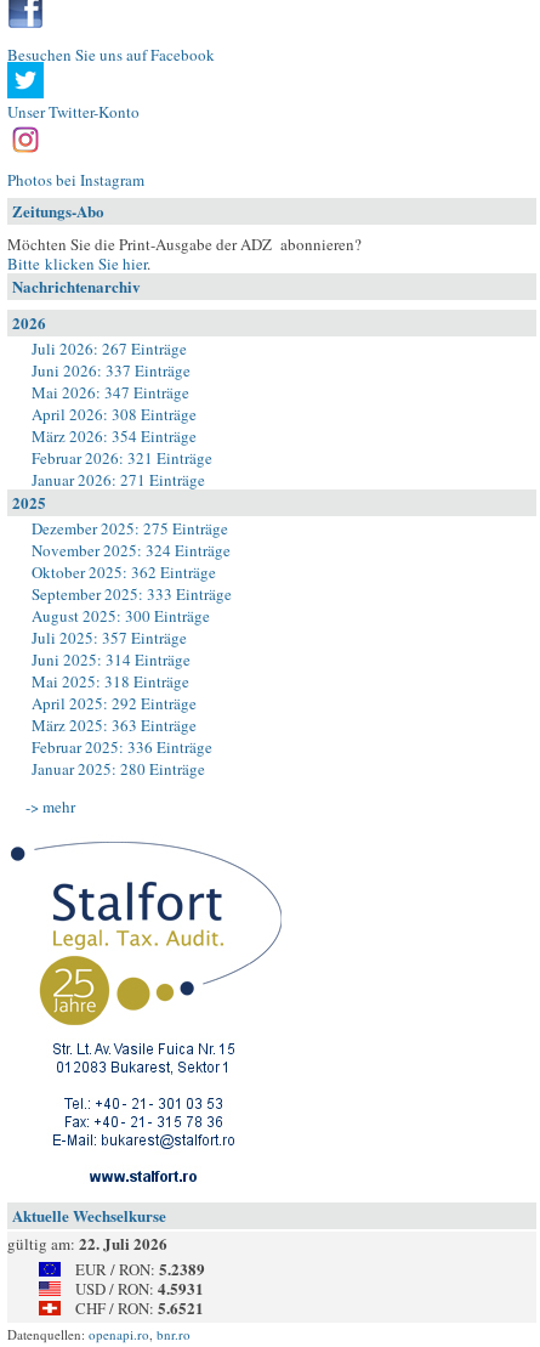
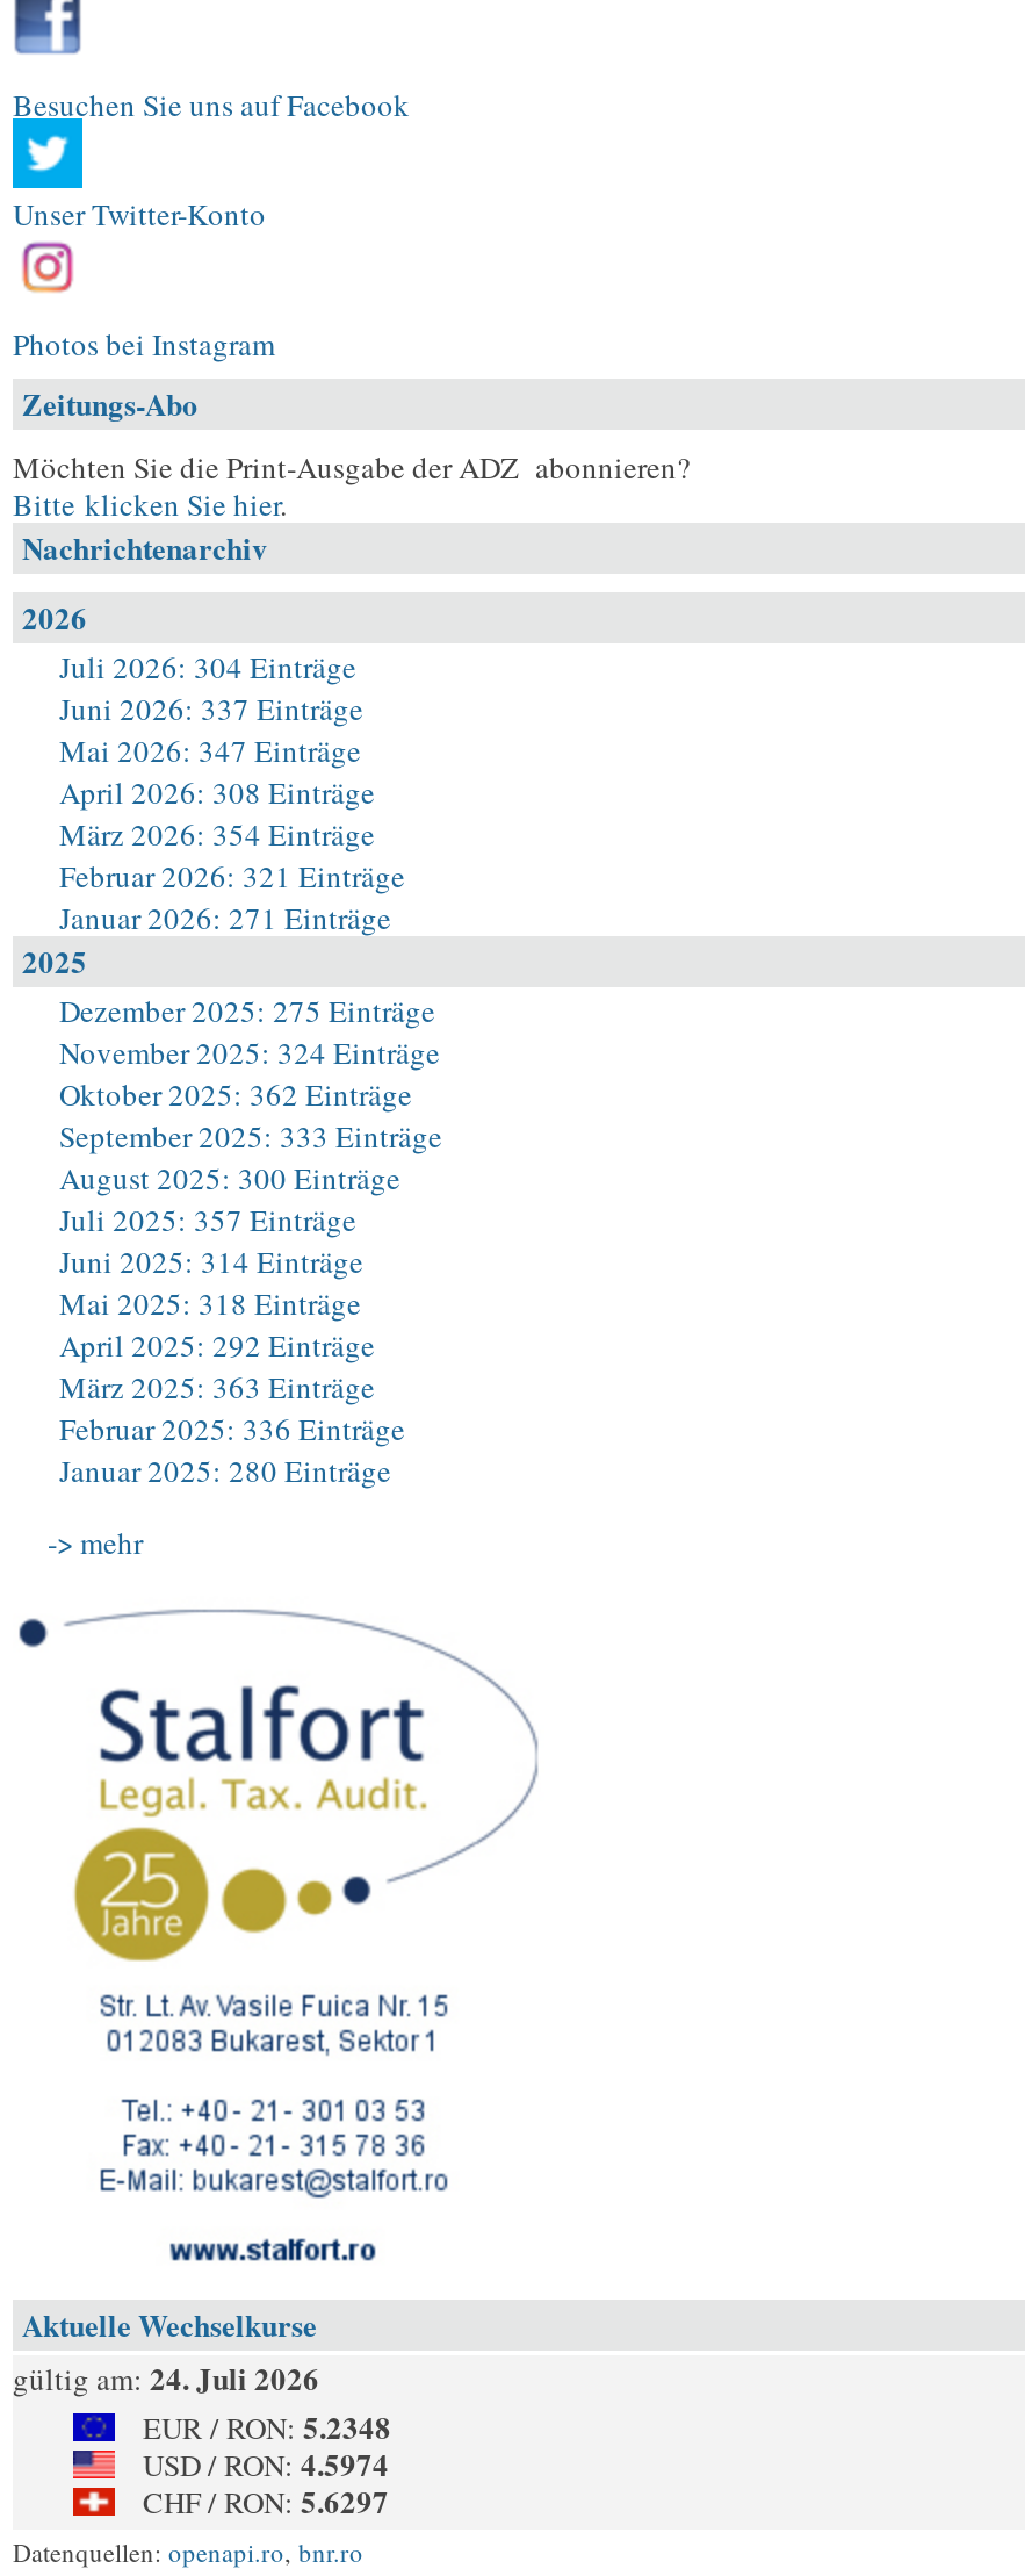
[32,338,187,360] Juli 2026: 267 Einträge -> [59,646,356,688] Juli 2026: 304 Einträge
[7,1232,167,1255] gültig am: 22. Juli 2026 -> [13,2355,319,2399] gültig am: 24. Juli 2026
[75,1257,205,1280] EUR / RON: 5.2389 -> [143,2404,391,2448] EUR / RON: 5.2348
[75,1277,204,1300] USD / RON: 4.5931 -> [143,2441,389,2485] USD / RON: 4.5974
[75,1296,204,1319] CHF / RON: 5.6521 -> [143,2478,389,2523] CHF / RON: 5.6297

